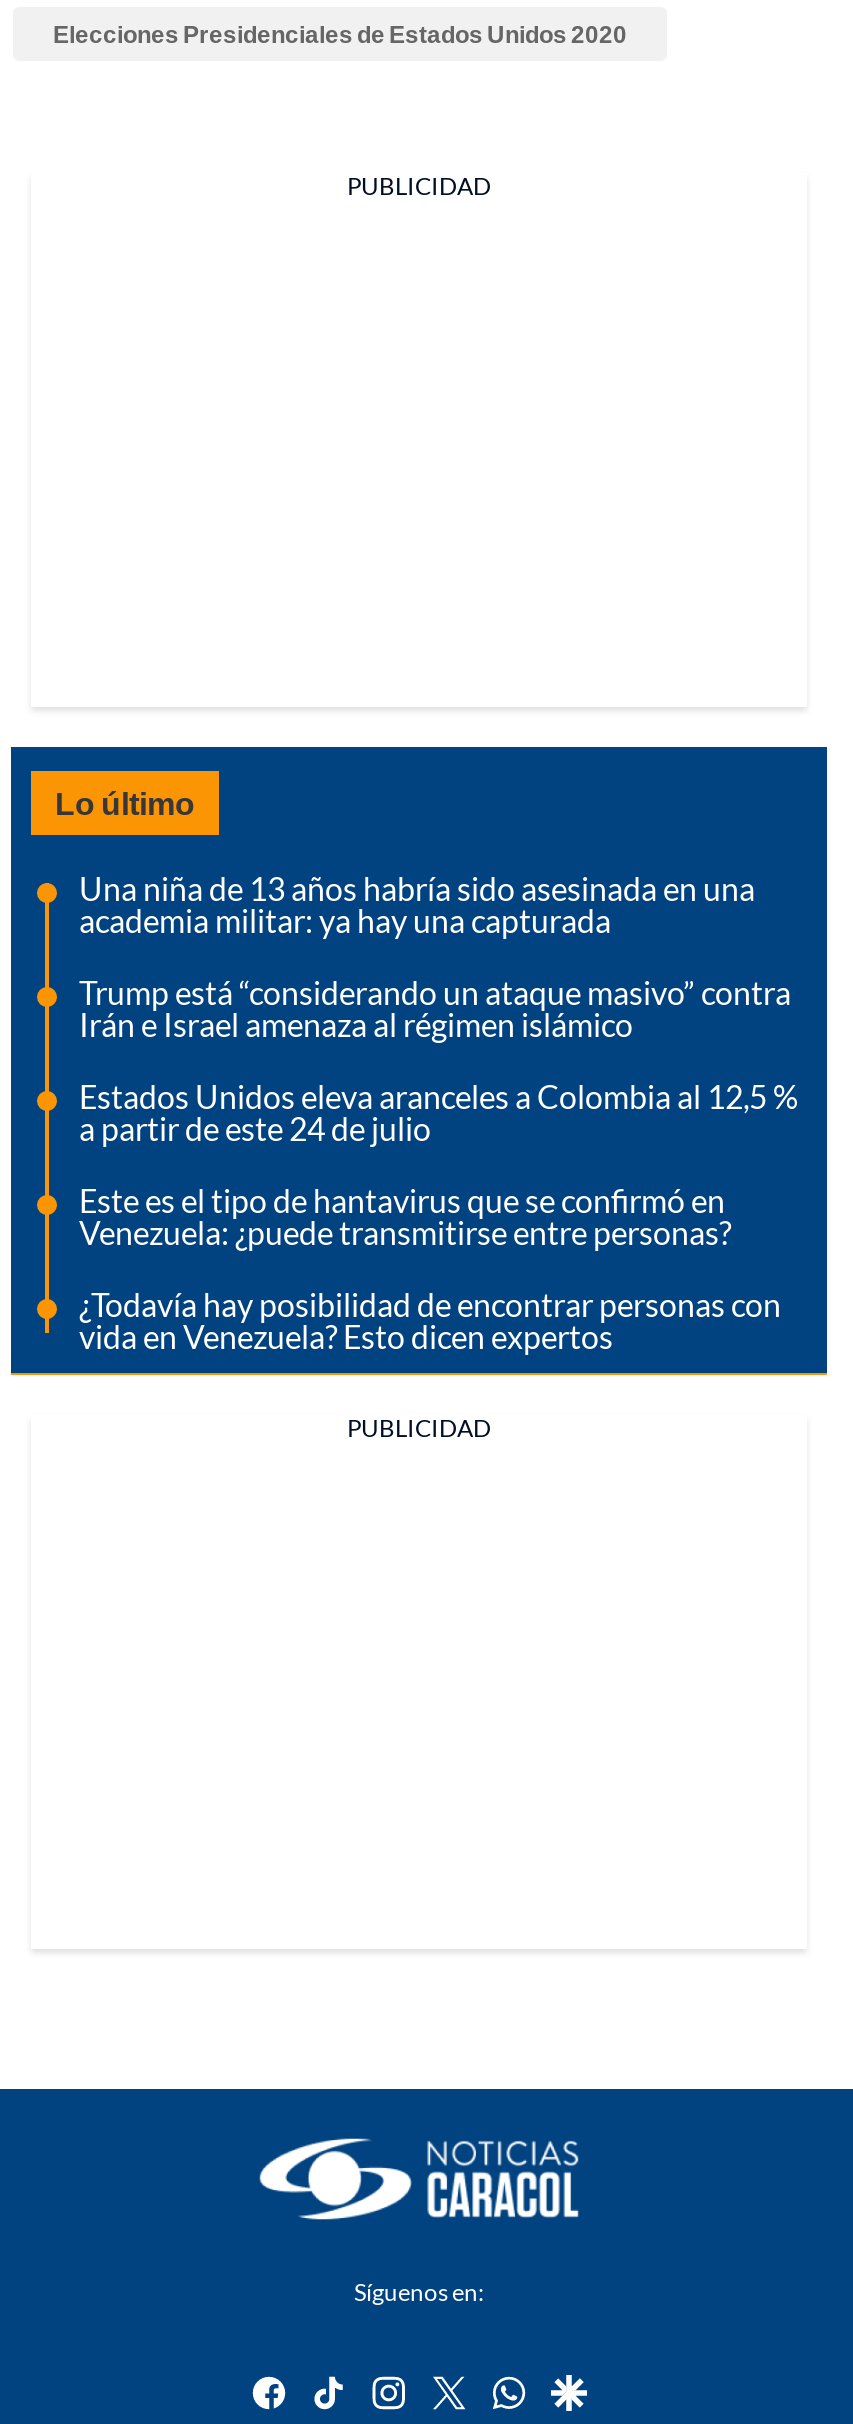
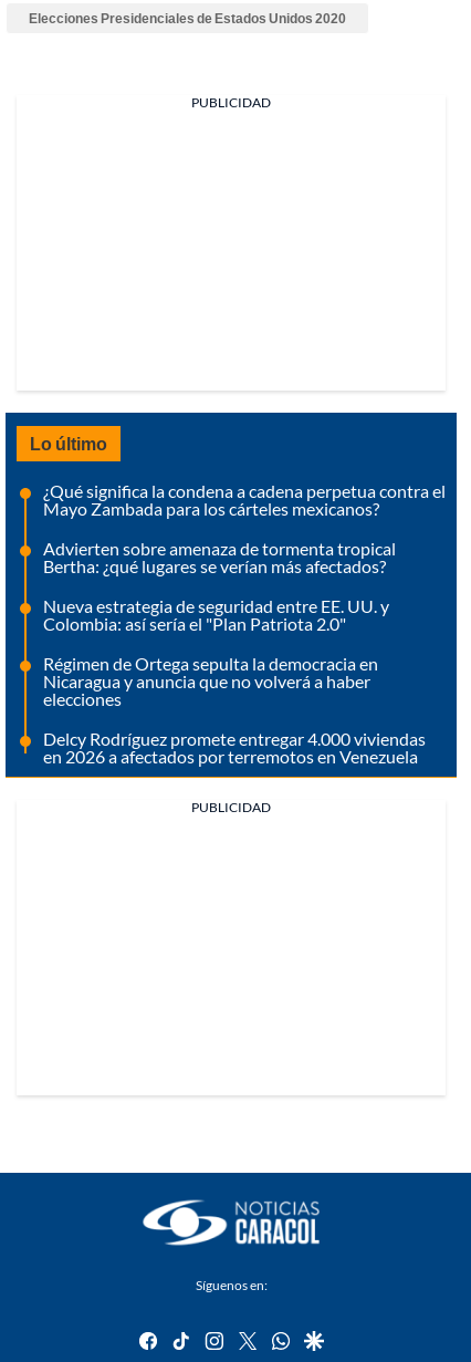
[79,868,755,938] Una niña de 13 años habría sido asesinada en una | academia militar: ya hay una capturada -> [43,480,446,518] ¿Qué significa la condena a cadena perpetua contra el | Mayo Zambada para los cárteles mexicanos?
[79,972,791,1042] Trump está “considerando un ataque masivo” contra | Irán e Israel amenaza al régimen islámico -> [43,537,396,576] Advierten sobre amenaza de tormenta tropical | Bertha: ¿qué lugares se verían más afectados?
[79,1076,799,1146] Estados Unidos eleva aranceles a Colombia al 12,5 % | a partir de este 24 de julio -> [43,595,389,633] Nueva estrategia de seguridad entre EE. UU. y | Colombia: así sería el "Plan Patriota 2.0"
[79,1180,731,1250] Este es el tipo de hantavirus que se confirmó en | Venezuela: ¿puede transmitirse entre personas? -> [43,652,378,709] Régimen de Ortega sepulta la democracia en | Nicaragua y anuncia que no volverá a haber | elecciones
[79,1284,781,1354] ¿Todavía hay posibilidad de encontrar personas con | vida en Venezuela? Esto dicen expertos -> [43,727,426,766] Delcy Rodríguez promete entregar 4.000 viviendas | en 2026 a afectados por terremotos en Venezuela

